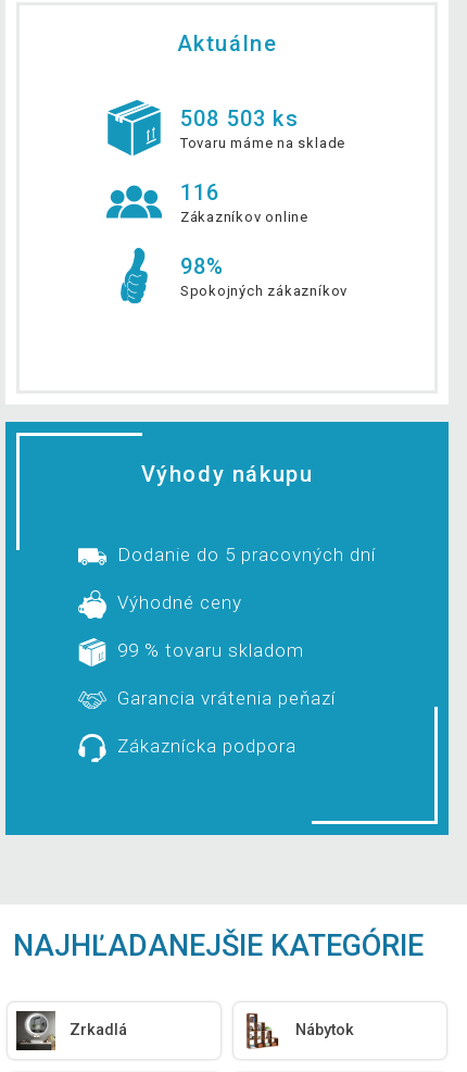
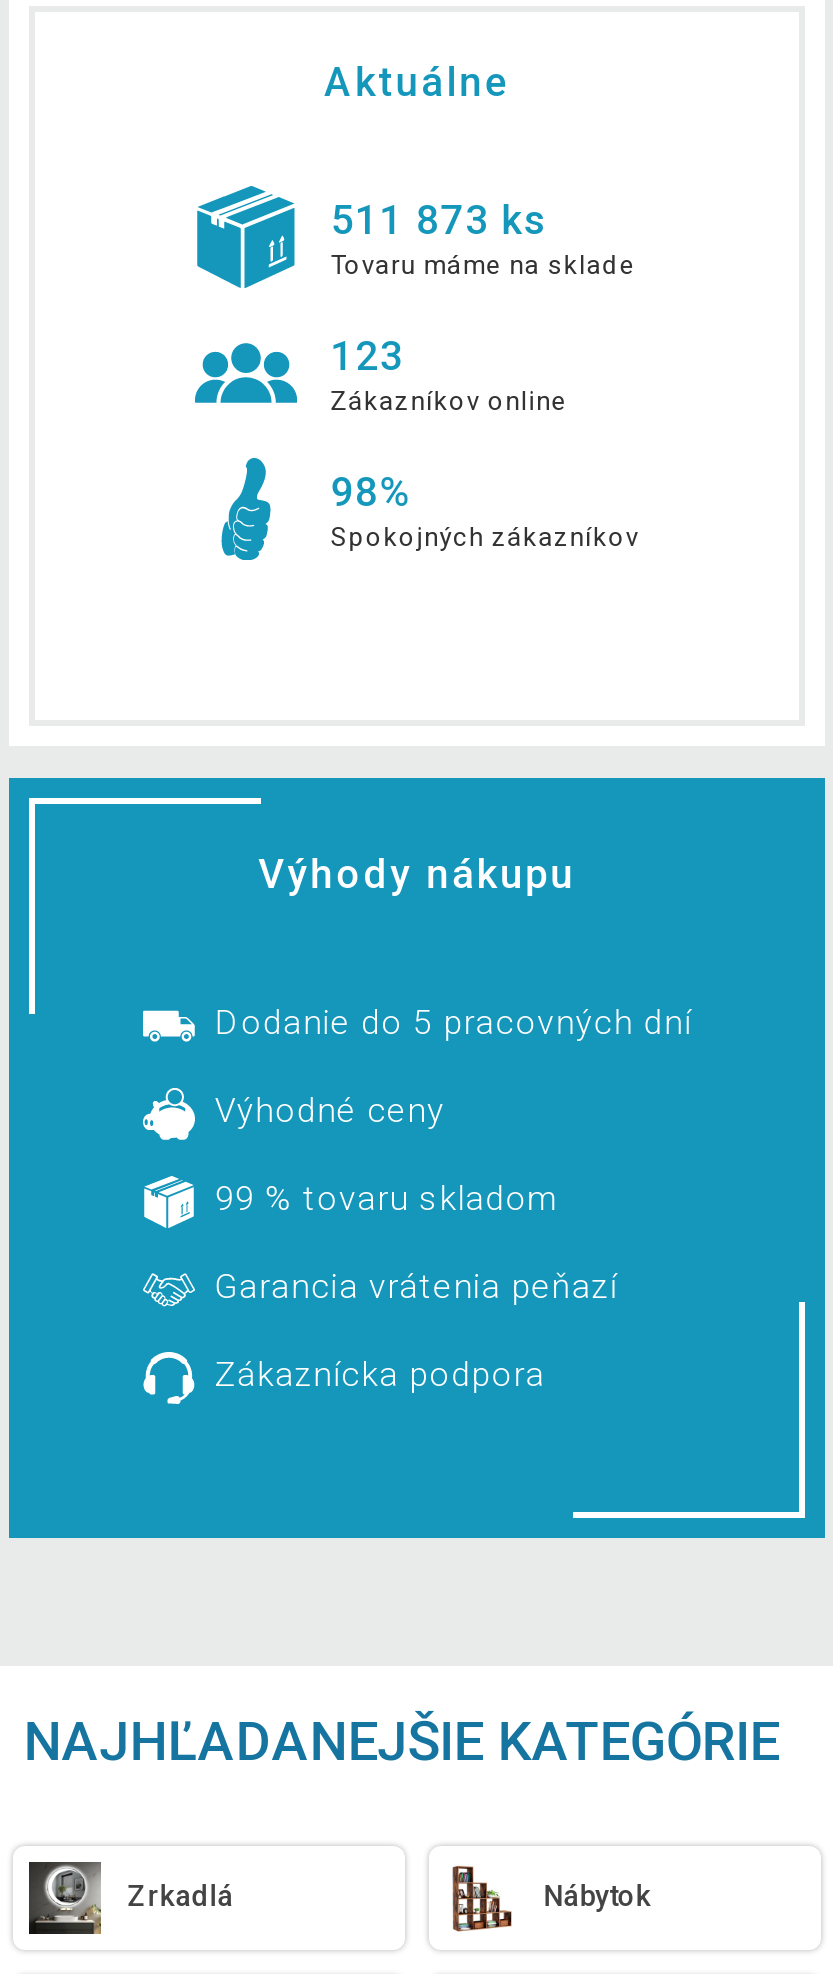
[180,105,298,132] 508 503 ks -> [331,196,549,244] 511 873 ks
[180,179,220,205] 116 -> [331,332,404,380] 123

